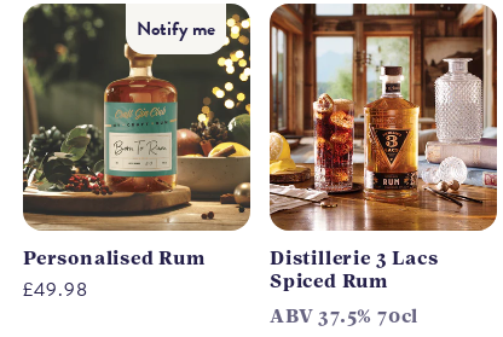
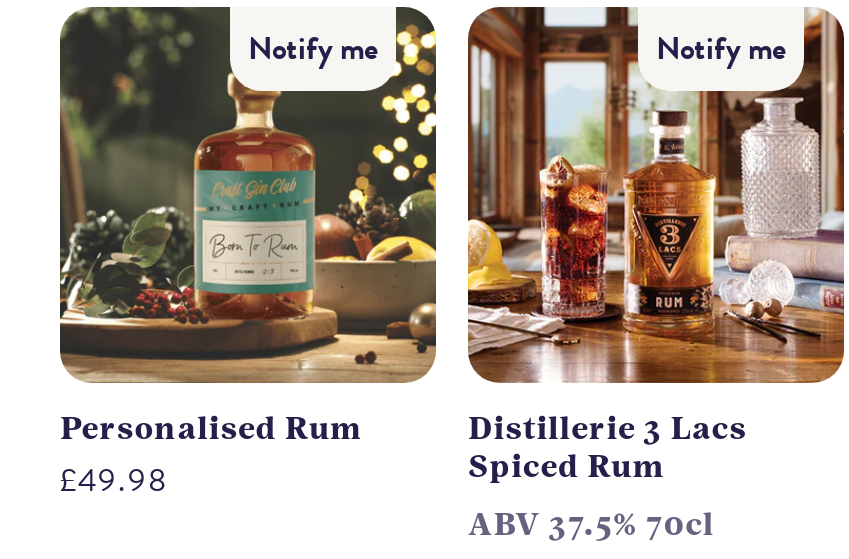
none -> [656,25,786,73] Notify me

